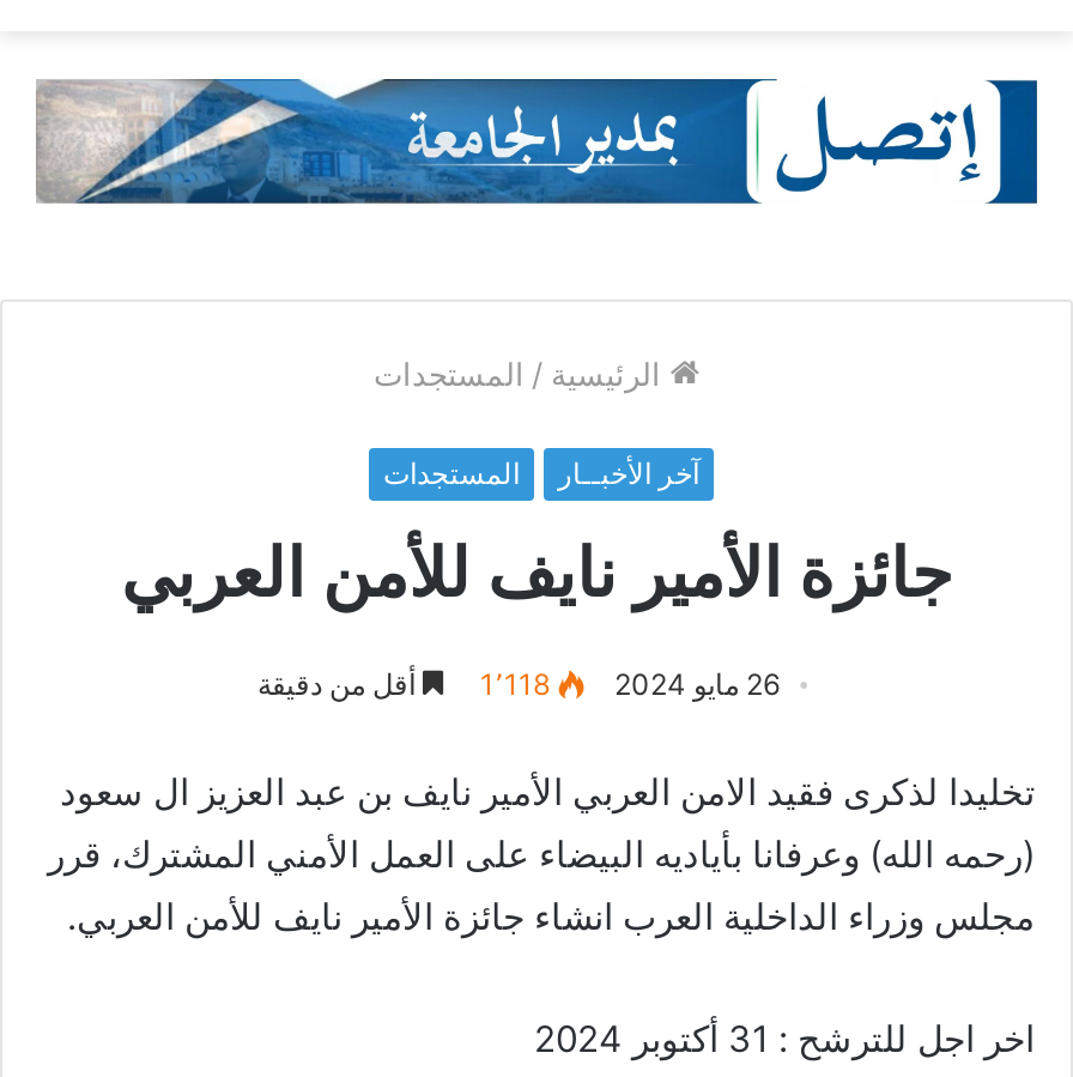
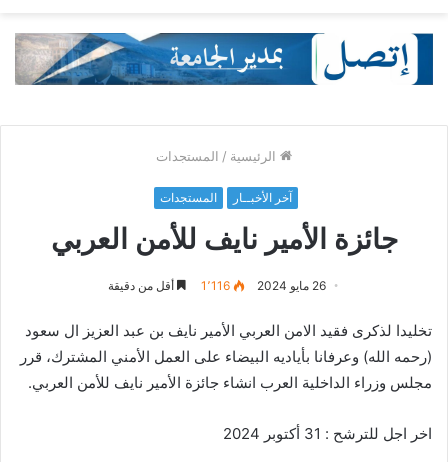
[480,666,550,702] 1٬118 -> [200,278,229,293] 1٬116

